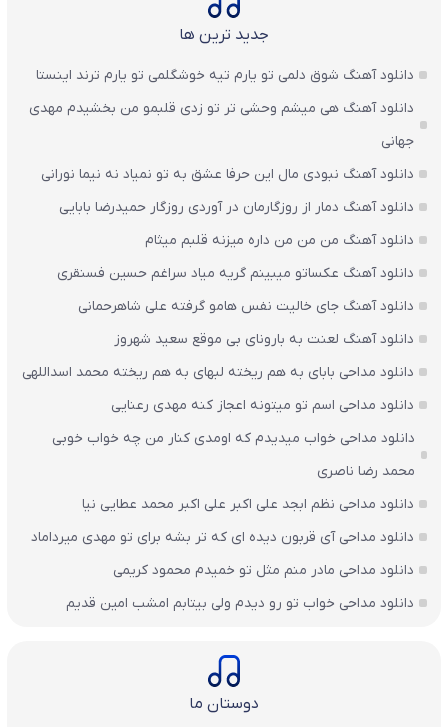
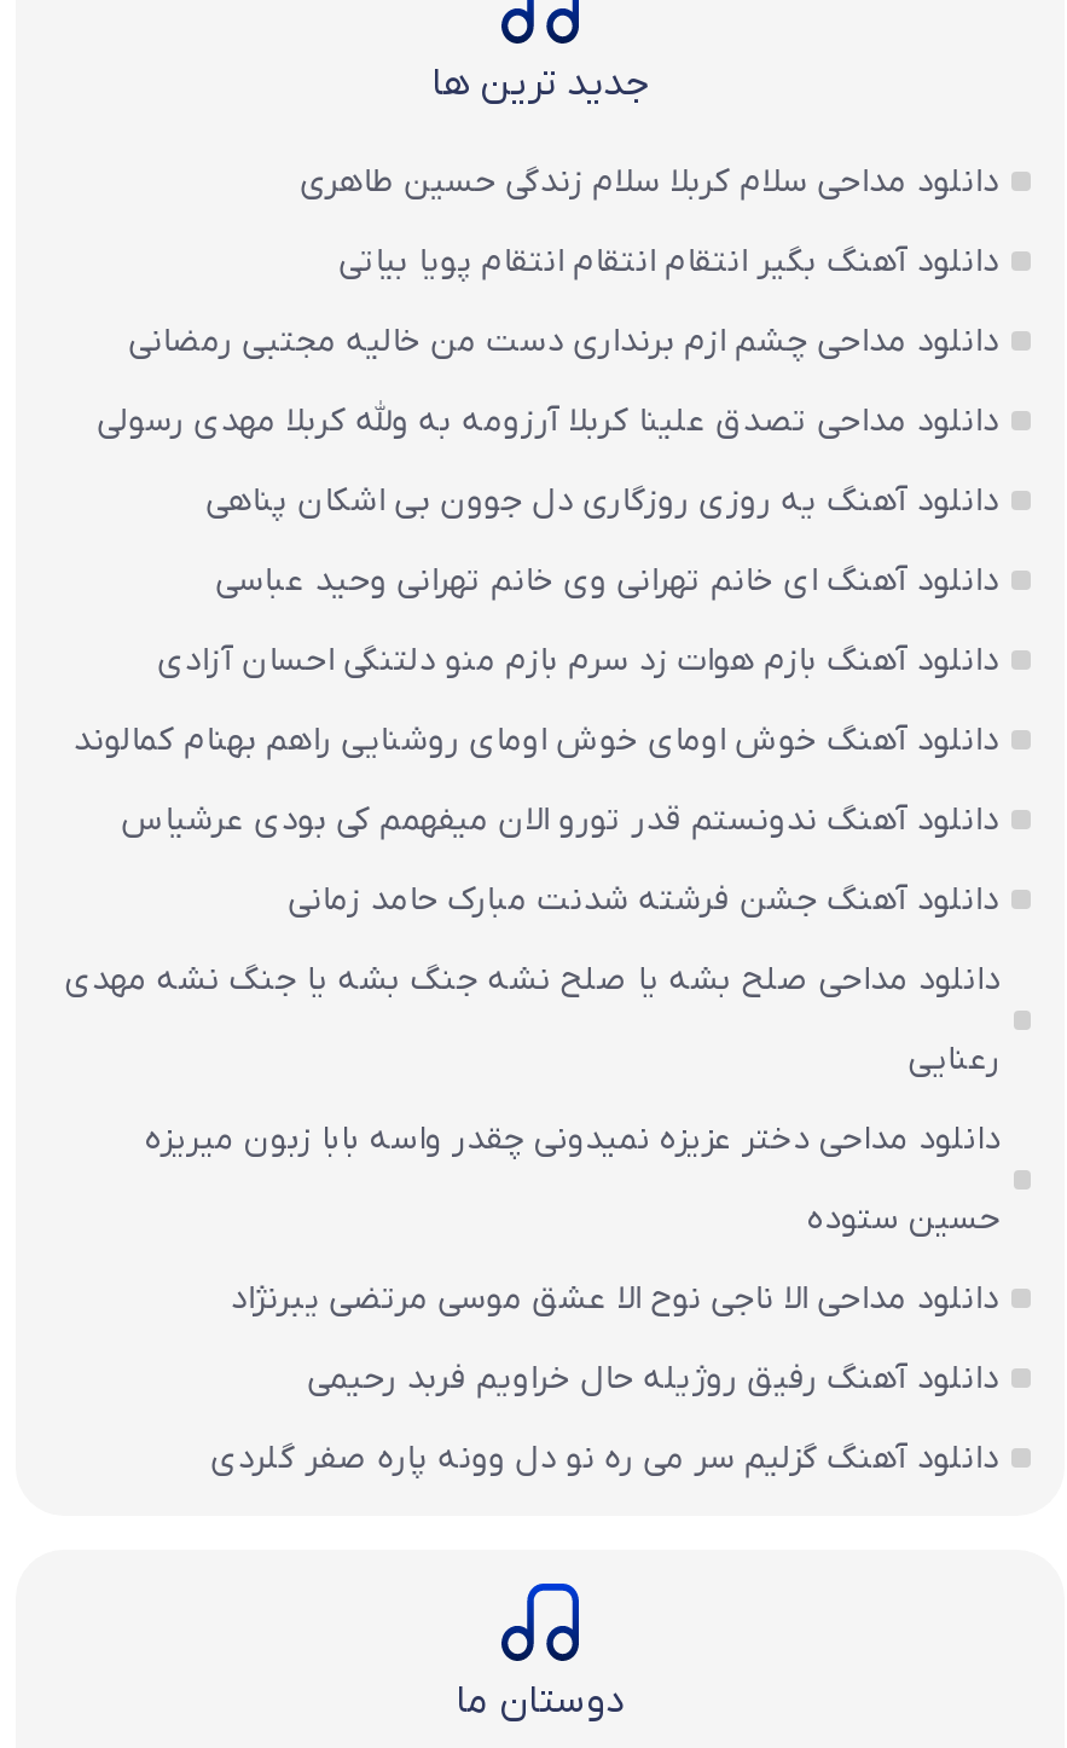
[36,66,414,85] دانلود آهنگ شوق دلمی تو یارم تیه خوشگلمی تو یارم ترند اینستا -> [300,159,999,205] دانلود مداحی سلام کربلا سلام زندگی حسین طاهری
[29,99,414,118] دانلود آهنگ هی میشم وحشی تر تو زدی قلبمو من بخشیدم مهدی -> [339,239,999,285] دانلود آهنگ بگیر انتقام انتقام انتقام پویا بیاتی
[381,132,414,151] جهانی -> [129,319,999,365] دانلود مداحی چشم ازم برنداری دست من خالیه مجتبی رمضانی
[41,165,414,184] دانلود آهنگ نبودی مال این حرفا عشق به تو نمیاد نه نیما نورانی -> [97,399,999,445] دانلود مداحی تصدق علینا کربلا آرزومه به ولله کربلا مهدی رسولی
[59,198,414,217] دانلود آهنگ دمار از روزگارمان در آوردی روزگار حمیدرضا بابایی -> [206,478,999,524] دانلود آهنگ یه روزی روزگاری دل جوون بی اشکان پناهی
[145,231,414,250] دانلود آهنگ من من من داره میزنه قلبم میثام -> [216,558,999,604] دانلود آهنگ ای خانم تهرانی وی خانم تهرانی وحید عباسی
[57,264,414,283] دانلود آهنگ عکساتو میبینم گریه میاد سراغم حسین فسنقری -> [158,638,999,684] دانلود آهنگ بازم هوات زد سرم بازم منو دلتنگی احسان آزادی
[78,297,414,316] دانلود آهنگ جای خالیت نفس هامو گرفته علی شاهرحمانی -> [73,718,999,764] دانلود آهنگ خوش اومای خوش اومای روشنایی راهم بهنام کمالوند
[114,330,414,349] دانلود آهنگ لعنت به بارونای بی‌ موقع سعید شهروز -> [121,798,999,844] دانلود آهنگ ندونستم قدر تورو الان میفهمم کی بودی عرشیاس
[22,363,414,382] دانلود مداحی بابای به هم ریخته لبهای به هم ریخته محمد اسداللهی -> [288,877,999,923] دانلود آهنگ جشن فرشته شدنت مبارک حامد زمانی
[111,396,414,415] دانلود مداحی اسم تو میتونه اعجاز کنه مهدی رعنایی -> [65,957,1000,1003] دانلود مداحی صلح بشه یا صلح نشه جنگ بشه یا جنگ نشه مهدی
[52,429,415,448] دانلود مداحی خواب میدیدم که اومدی کنار من چه خواب خوبی -> [908,1037,1000,1083] رعنایی
[317,462,415,481] محمد رضا ناصری -> [145,1117,1001,1163] دانلود مداحی دختر عزیزه نمیدونی چقدر واسه بابا زبون میریزه
[82,495,414,514] دانلود مداحی نظم ابجد علی اکبر علی اکبر محمد عطایی نیا -> [807,1197,1001,1242] حسین ستوده
[31,528,414,547] دانلود مداحی آی قربون دیده ای که تر بشه برای تو مهدی میرداماد -> [230,1276,999,1322] دانلود مداحی الا ناجی نوح الا عشق موسی مرتضی یبرنژاد
[113,561,414,580] دانلود مداحی مادر منم مثل تو خمیدم محمود کریمی -> [307,1356,999,1402] دانلود آهنگ رفیق روژیله حال خراویم فربد رحیمی
[66,594,414,613] دانلود مداحی خواب تو رو دیدم ولی بیتابم امشب امین قدیم -> [211,1436,999,1482] دانلود آهنگ گزلیم سر می ره نو دل وونه پاره صفر گلردی

